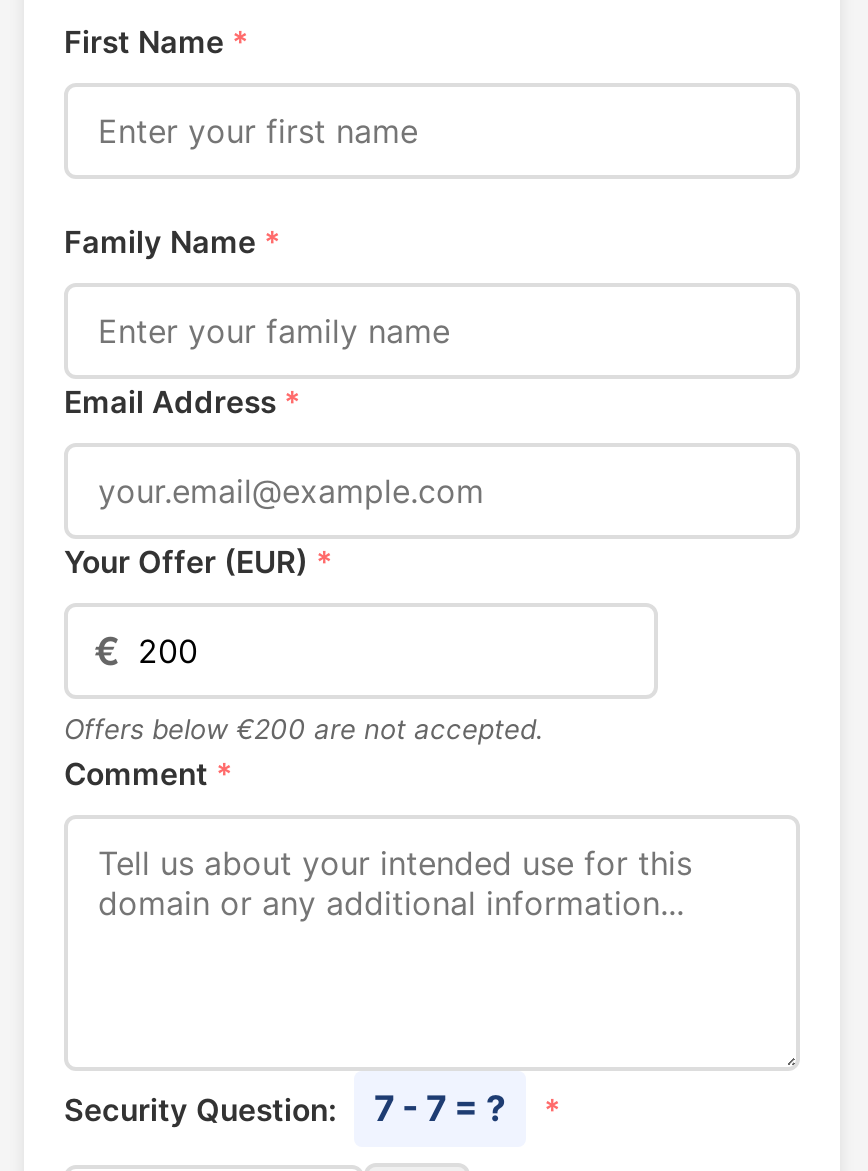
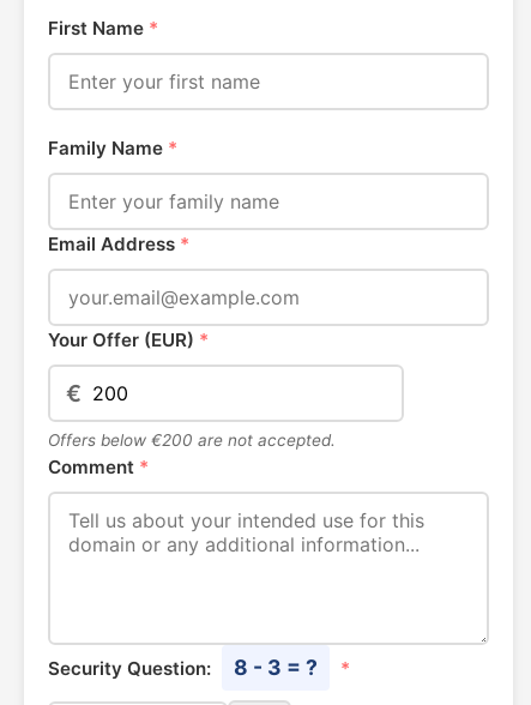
[374,1087,506,1129] 7 - 7 = ? -> [234,655,318,680] 8 - 3 = ?

